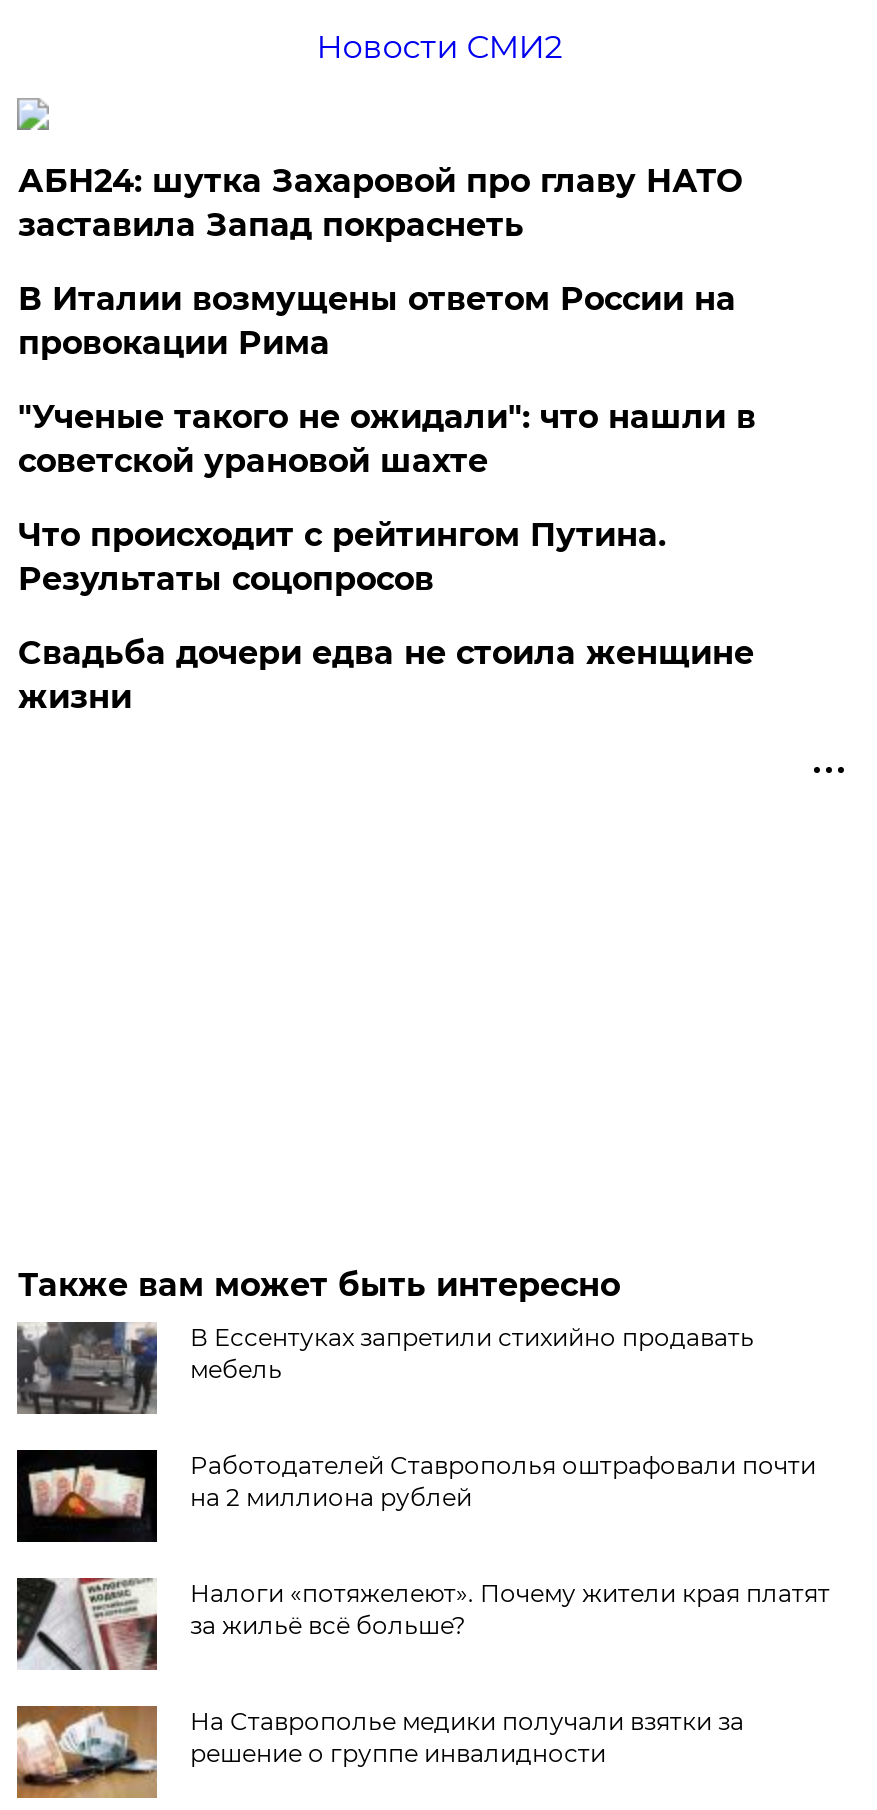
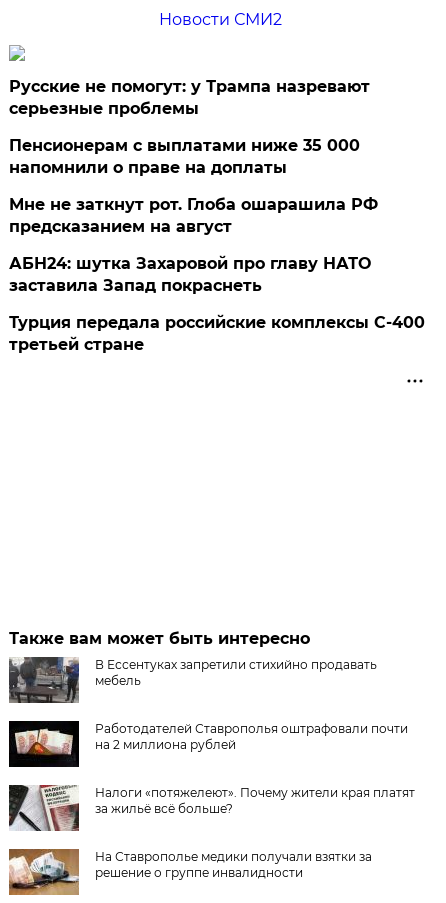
none -> [9,77,378,236] Русские не помогут: у Трампа назревают | серьезные проблемы | Пенсионерам с выплатами ниже 35 000 | напомнили о праве на доплаты | Мне не заткнут рот. Глоба ошарашила РФ | предсказанием на август
moved [18,162,742,244] -> [9,254,371,295]: АБН24: шутка Захаровой про главу НАТО | заставила Запад покраснеть
[18,280,756,716] В Италии возмущены ответом России на | провокации Рима | "Ученые такого не ожидали": что нашли в | советской урановой шахте | Что происходит с рейтингом Путина. | Результаты соцопросов | Свадьба дочери едва не стоила женщине | жизни -> [9,313,425,354] Турция передала российские комплексы С-400 | третьей стране

